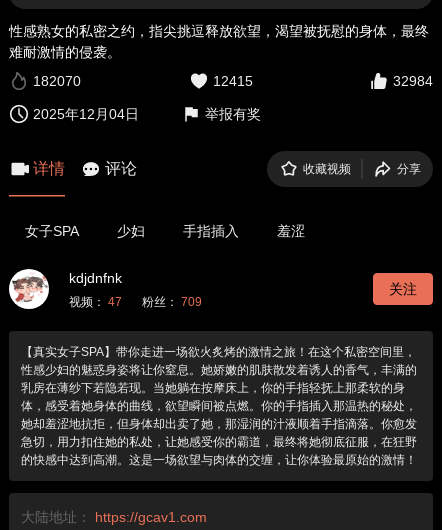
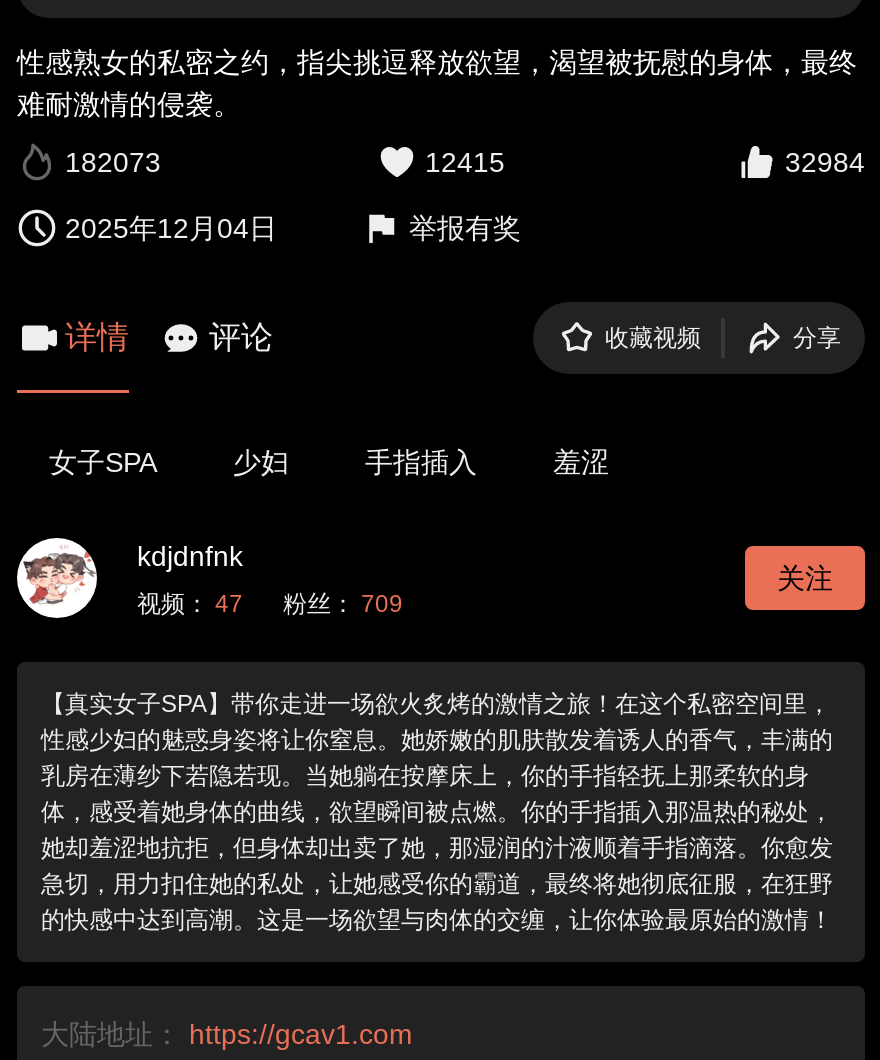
[33,72,81,88] 182070 -> [65,145,161,177] 182073

